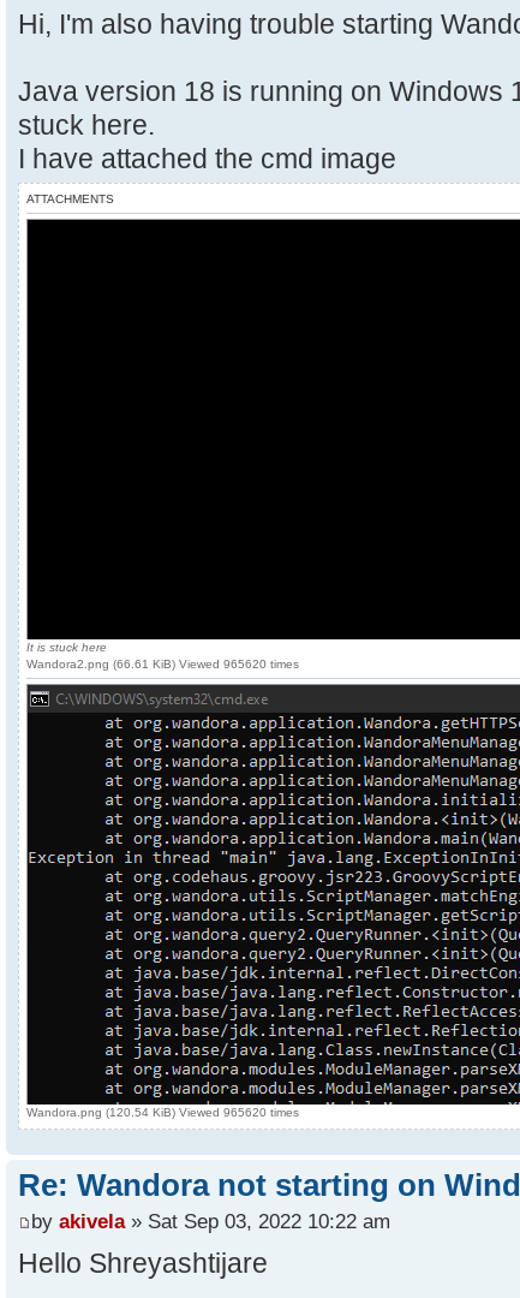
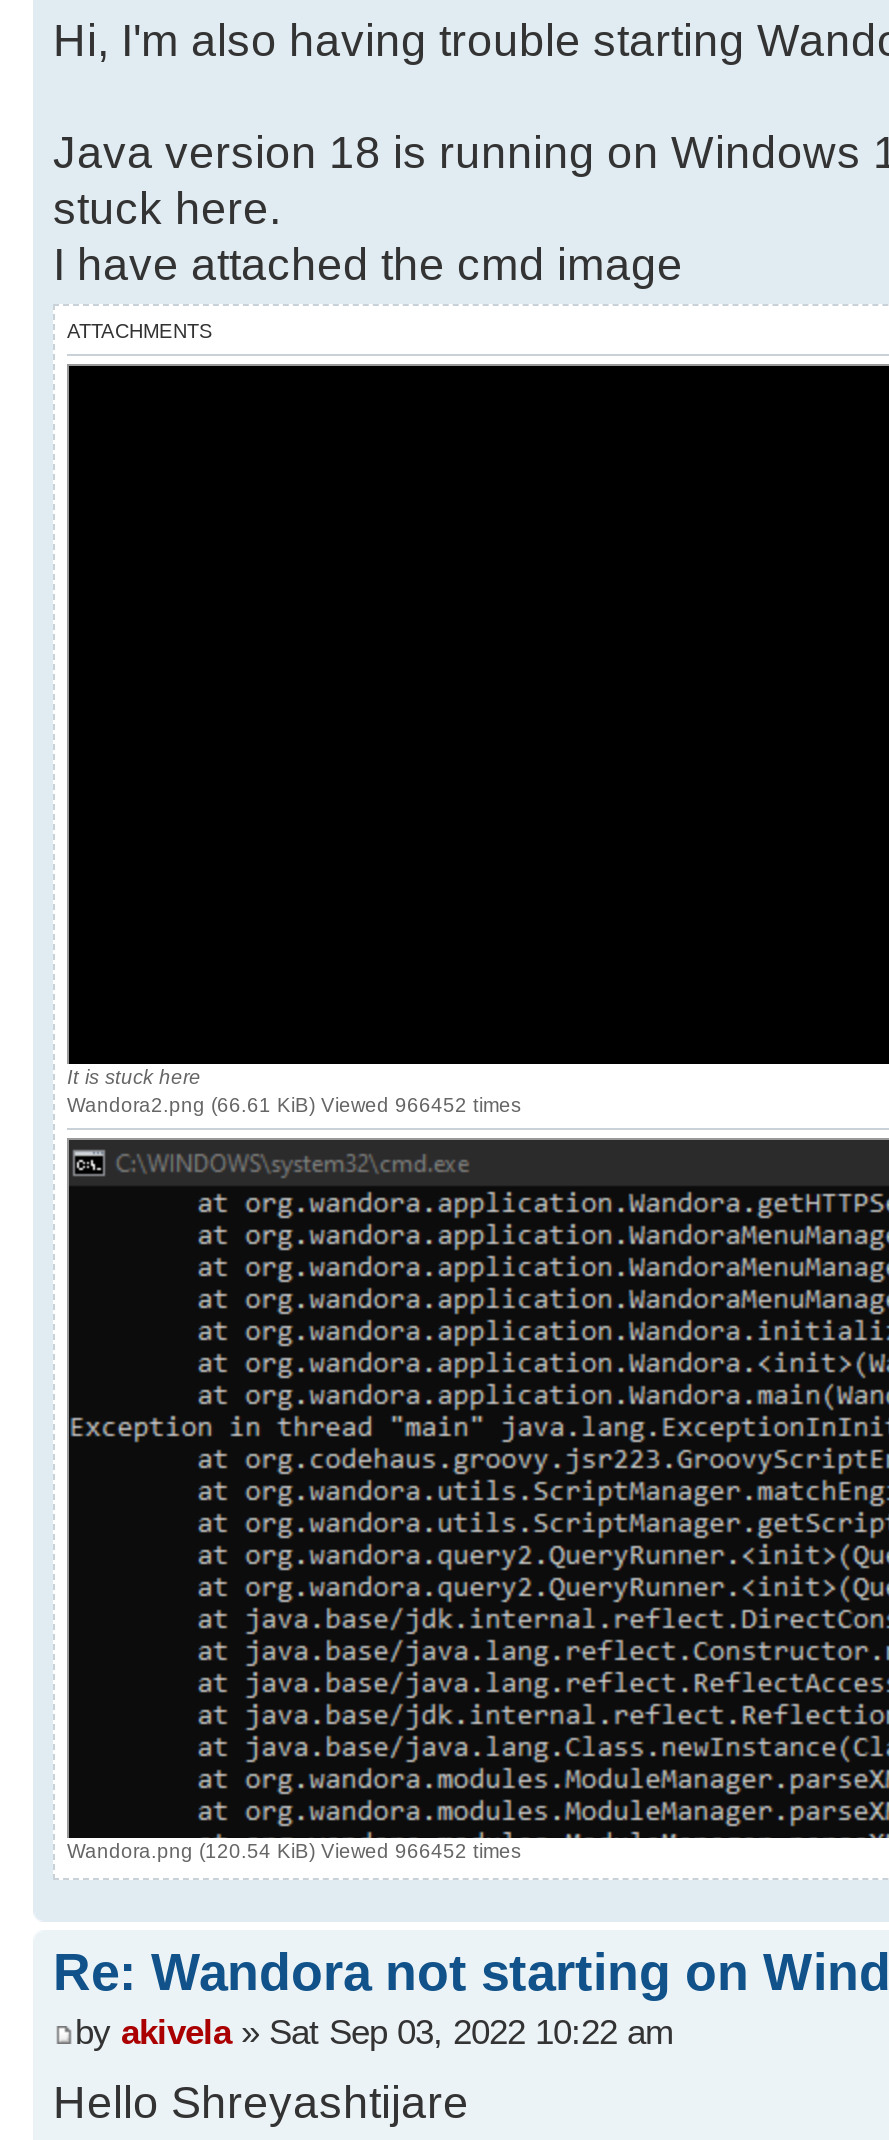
[26,658,299,671] Wandora2.png (66.61 KiB) Viewed 965620 times -> [67,1094,521,1116] Wandora2.png (66.61 KiB) Viewed 966452 times
[26,1106,299,1119] Wandora.png (120.54 KiB) Viewed 965620 times -> [67,1840,521,1862] Wandora.png (120.54 KiB) Viewed 966452 times

